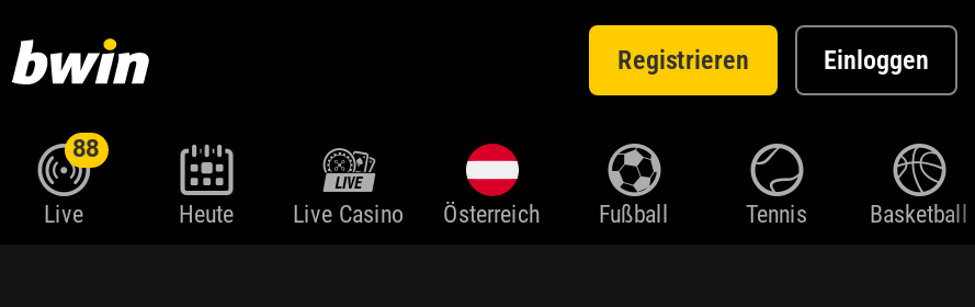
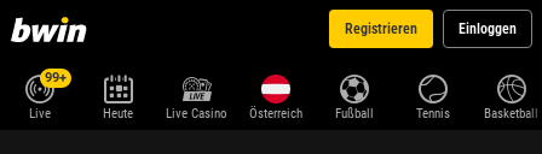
[72,135,99,163] 88 -> [44,70,66,85] 99+

